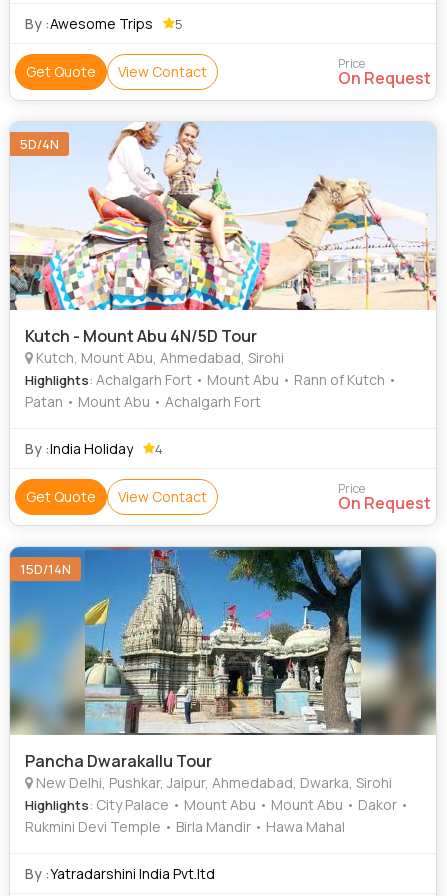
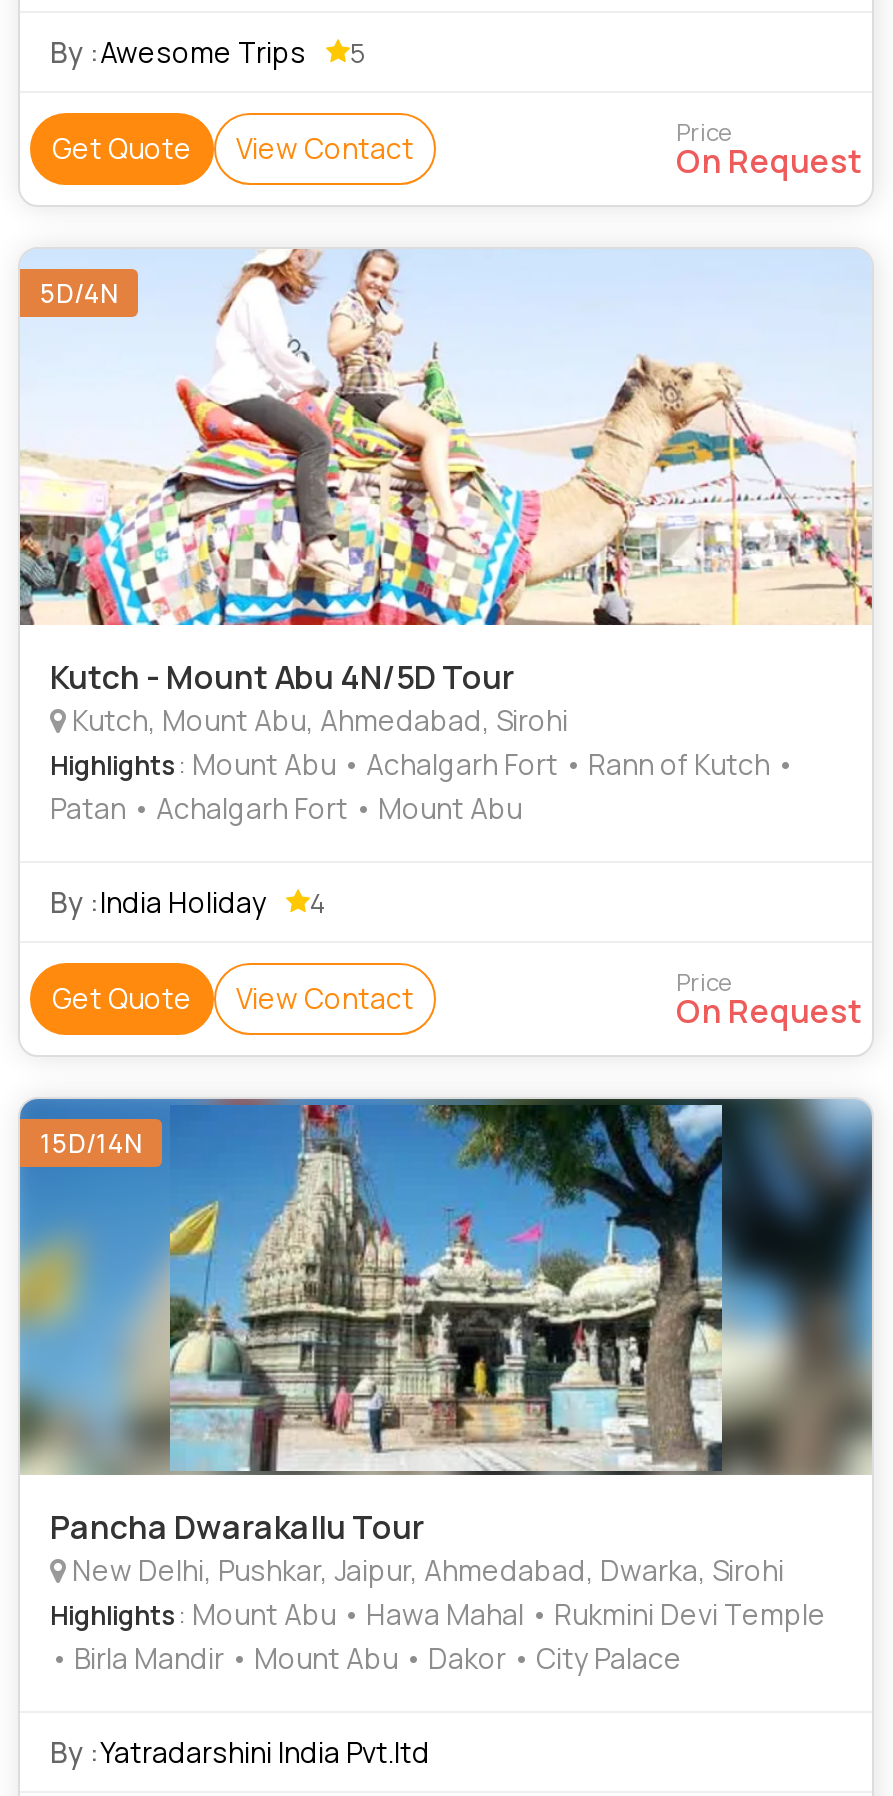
[25,370,397,389] Highlights: Achalgarh Fort • Mount Abu • Rann of Kutch • -> [50,745,794,783] Highlights: Mount Abu • Achalgarh Fort • Rann of Kutch •
[25,392,261,411] Patan • Mount Abu • Achalgarh Fort -> [50,789,522,827] Patan • Achalgarh Fort • Mount Abu
[25,795,409,836] Highlights: City Palace • Mount Abu • Mount Abu • Dakor • | Rukmini Devi Temple • Birla Mandir • Hawa Mahal -> [50,1595,826,1677] Highlights: Mount Abu • Hawa Mahal • Rukmini Devi Temple | • Birla Mandir • Mount Abu • Dakor • City Palace

